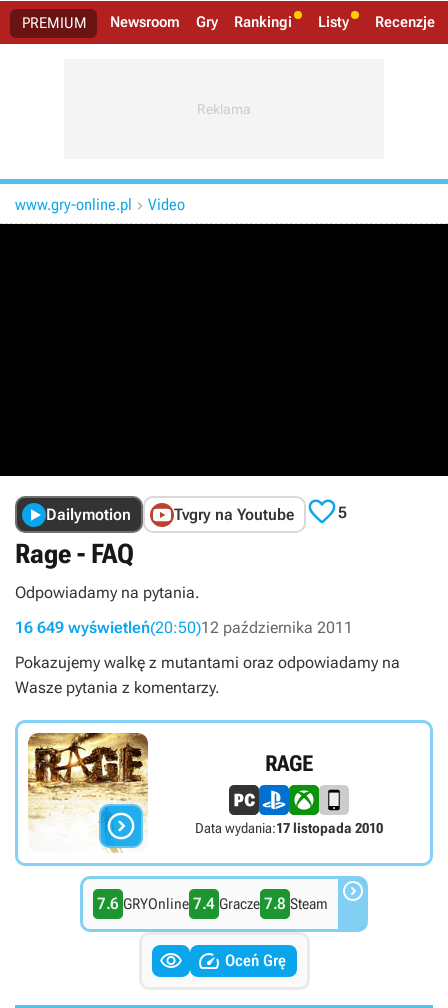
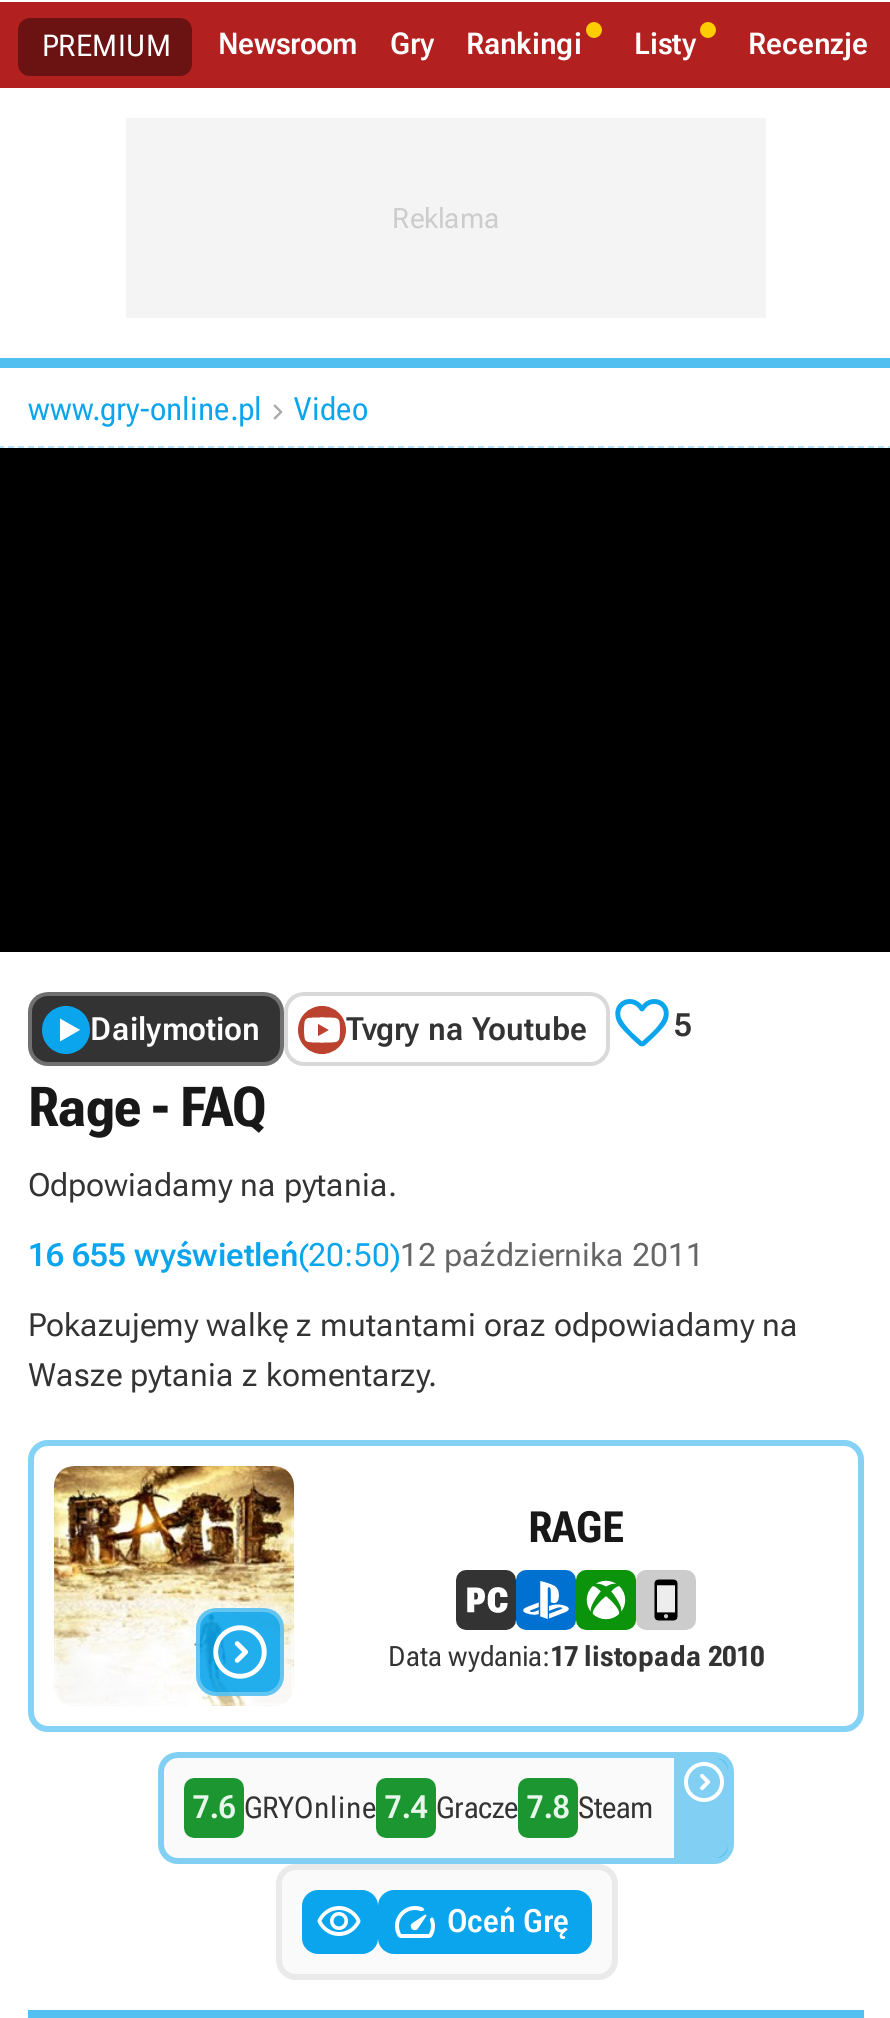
[15,618,353,637] 16 649 wyświetleń(20:50)12 października 2011 -> [28,1236,704,1274] 16 655 wyświetleń(20:50)12 października 2011

